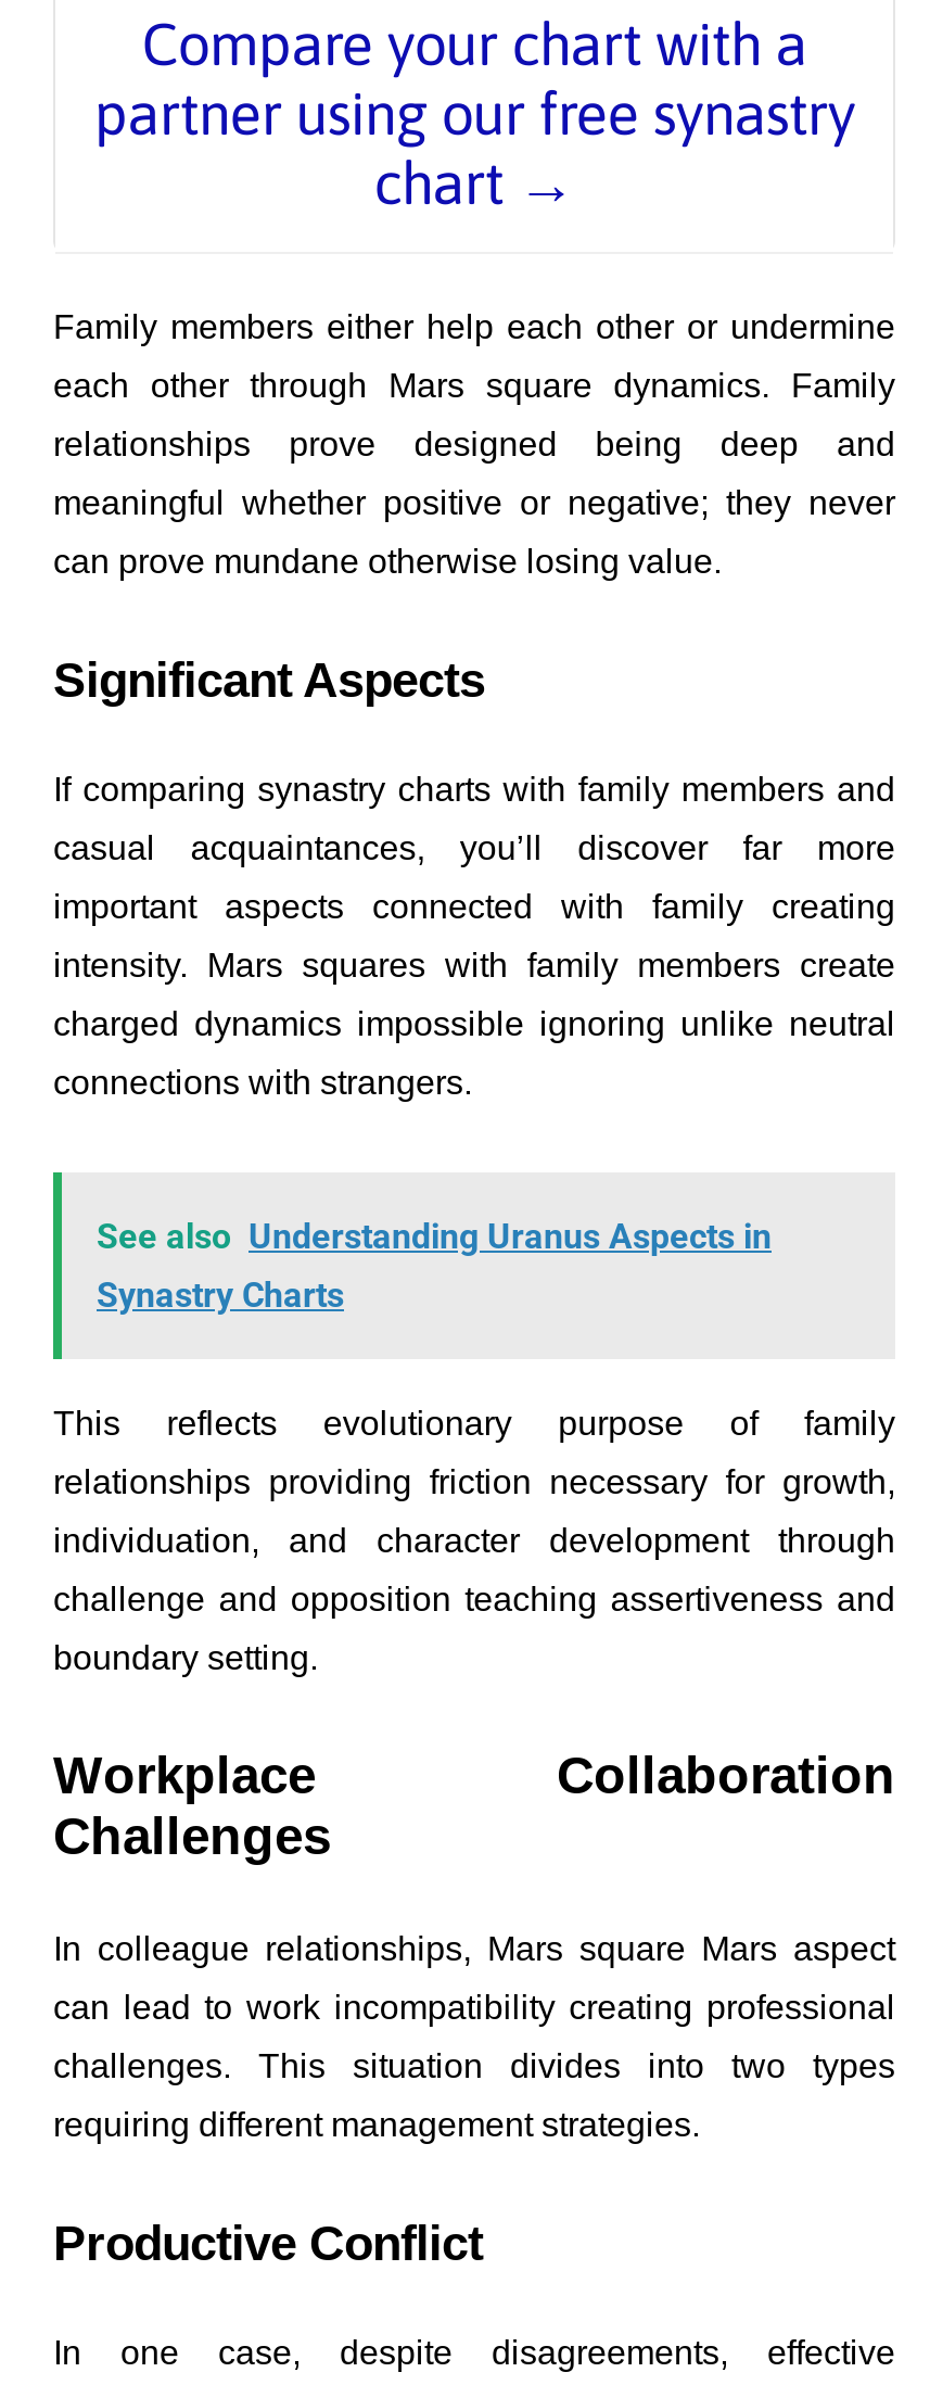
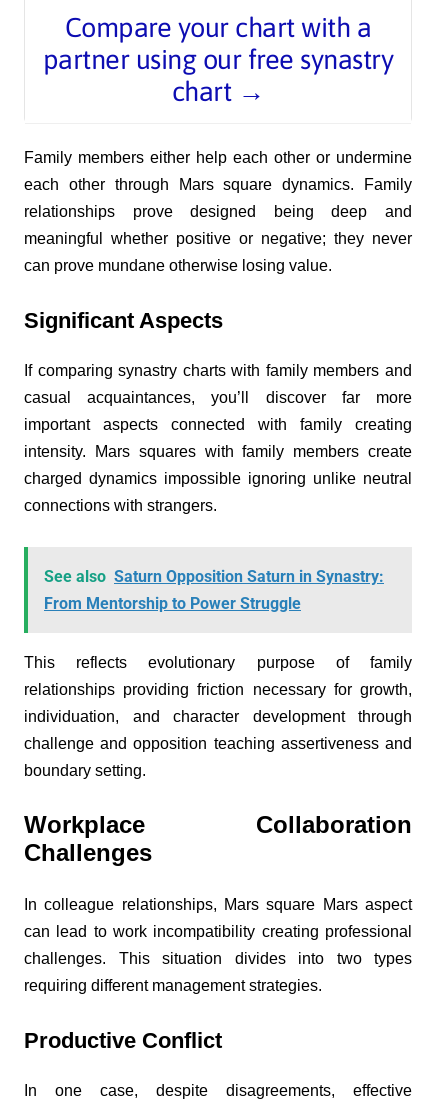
[97,1215,772,1315] See also Understanding Uranus Aspects in | Synastry Charts -> [44,567,384,613] See also Saturn Opposition Saturn in Synastry: | From Mentorship to Power Struggle

